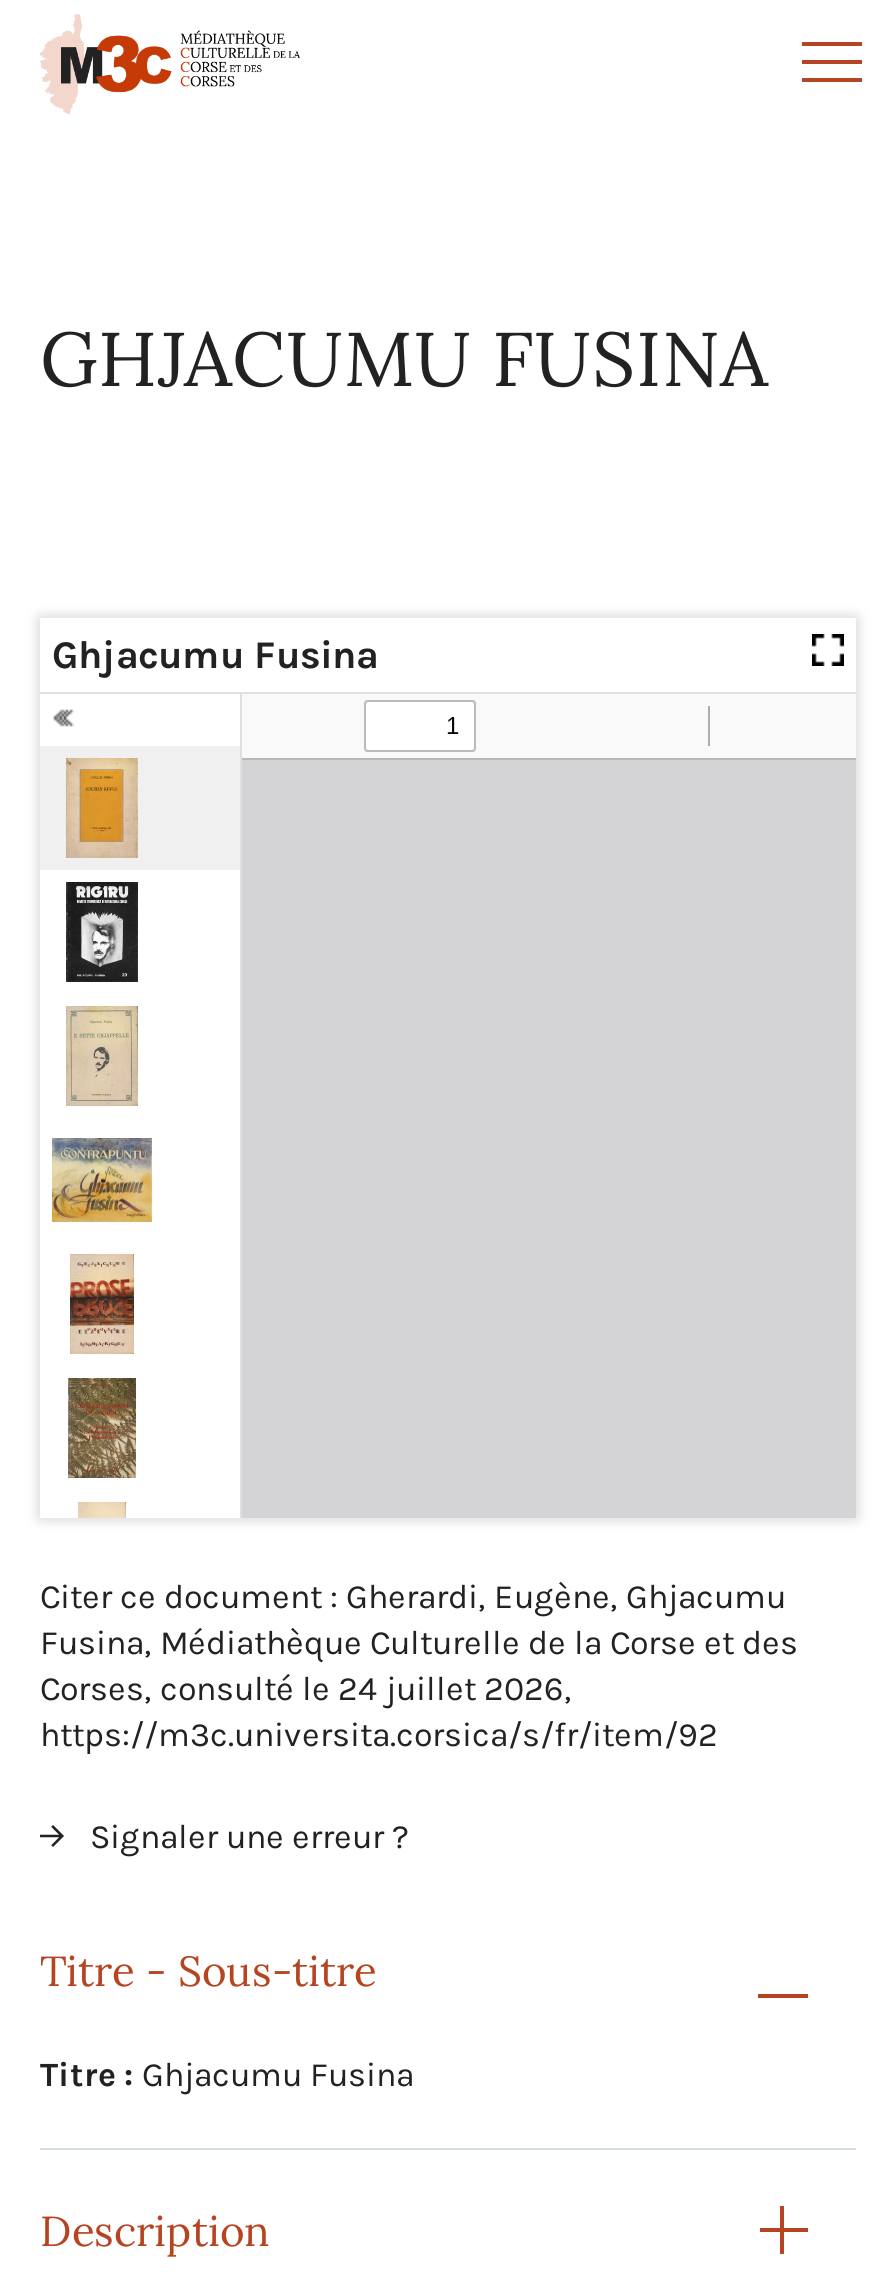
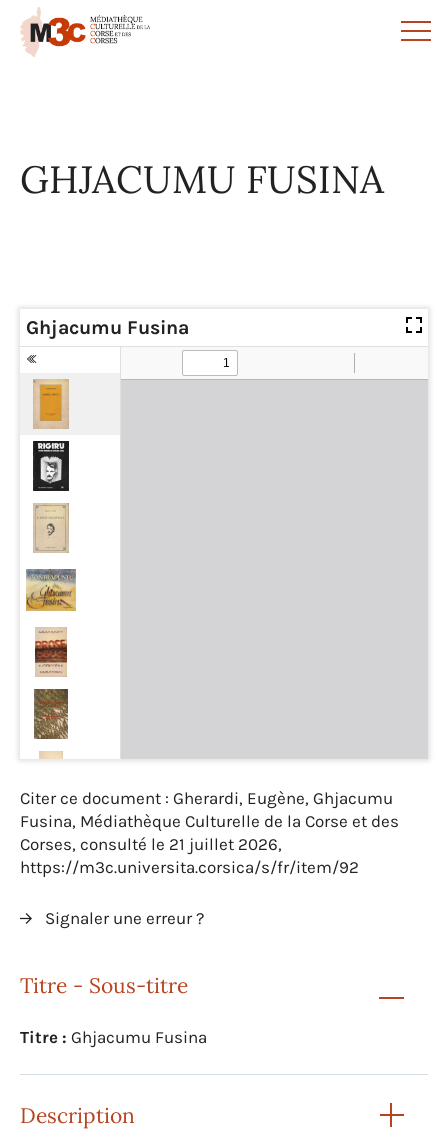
[40,1668,572,1708] Corses, consulté le 24 juillet 2026, -> [20,834,282,854] Corses, consulté le 21 juillet 2026,

